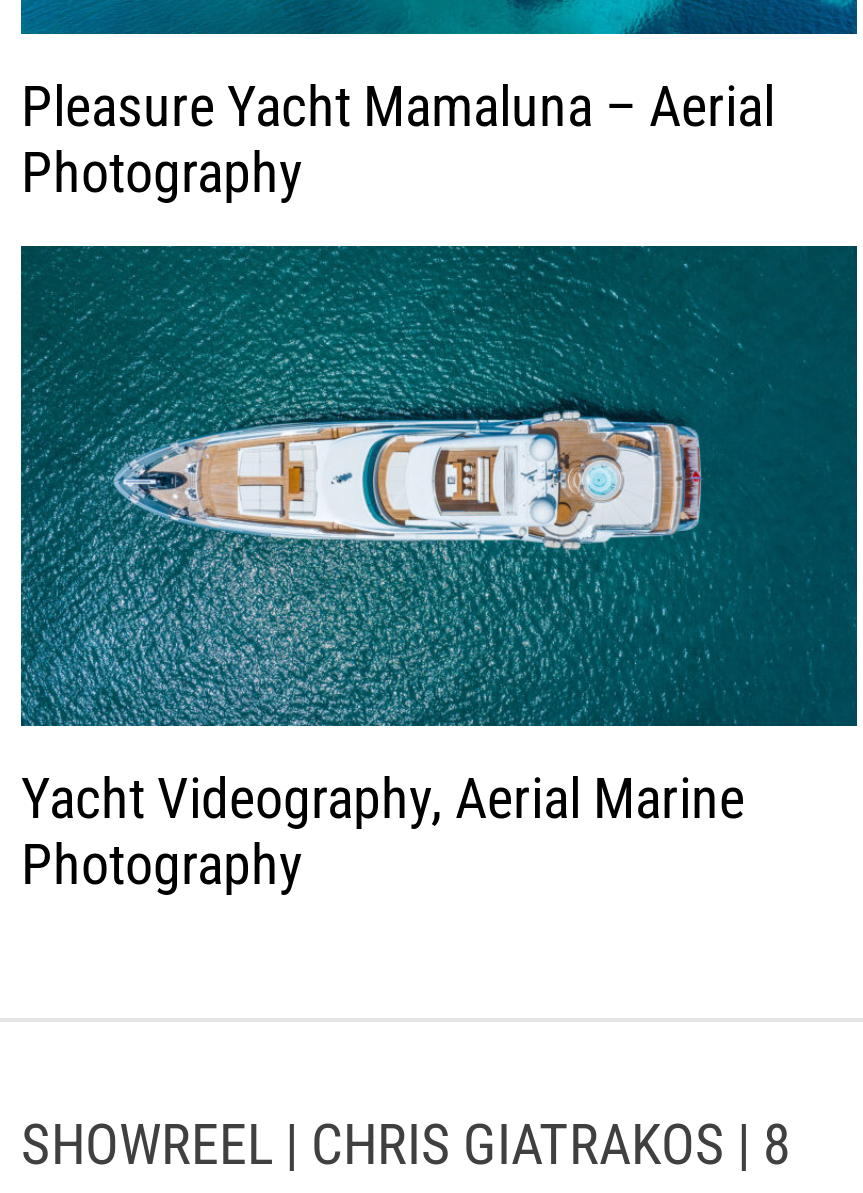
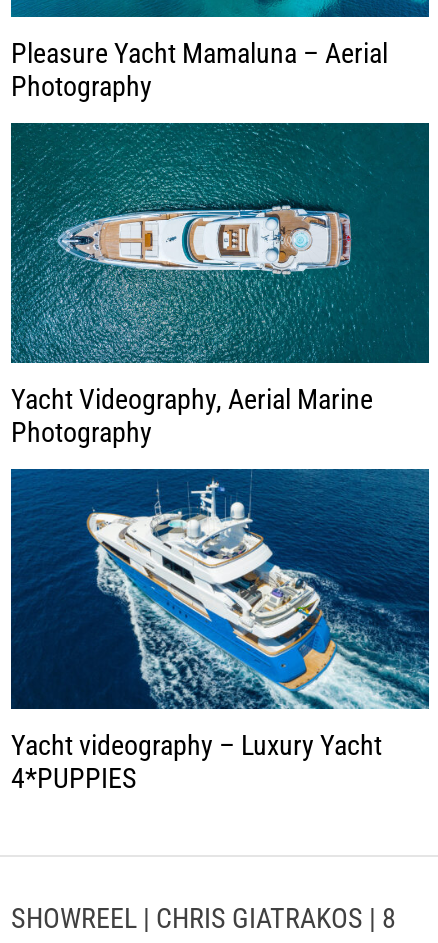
none -> [11,469,429,795] [image] | Yacht videography – Luxury Yacht | 4*PUPPIES

